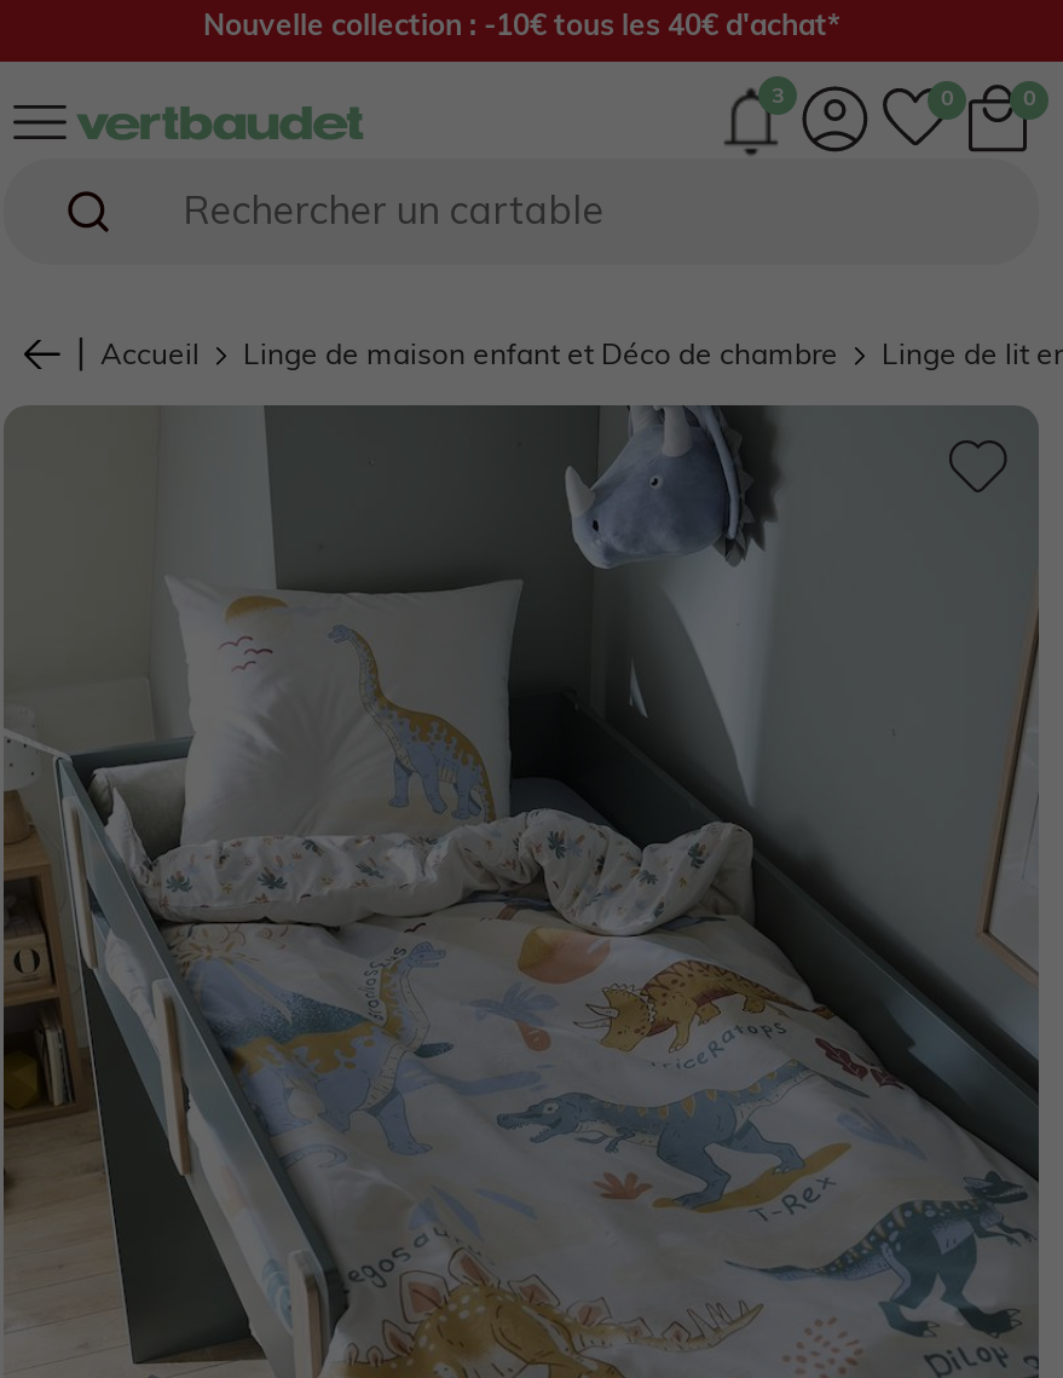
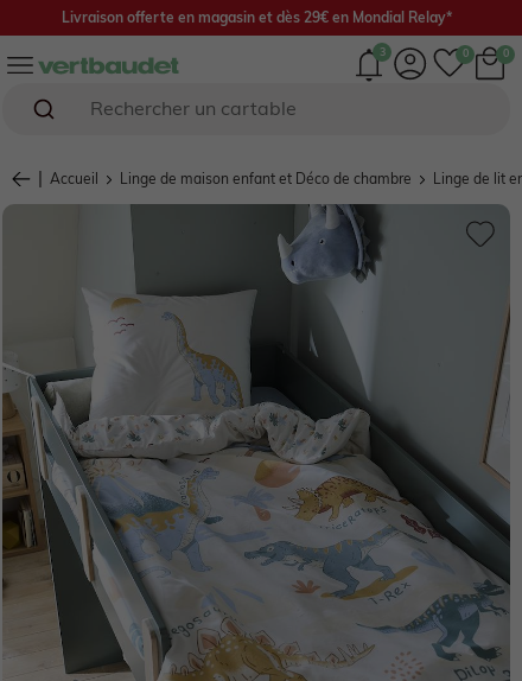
[203,11,839,40] Nouvelle collection : -10€ tous les 40€ d'achat* -> [61,11,451,25] Livraison offerte en magasin et dès 29€ en Mondial Relay*

